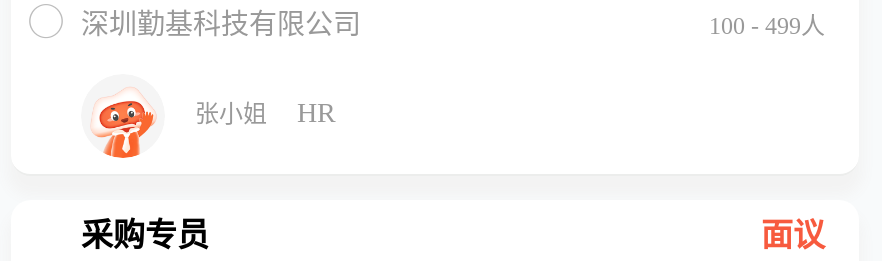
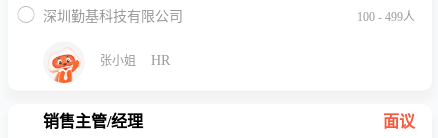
[81,218,209,252] 采购专员 -> [43,113,143,130] 销售主管/经理

